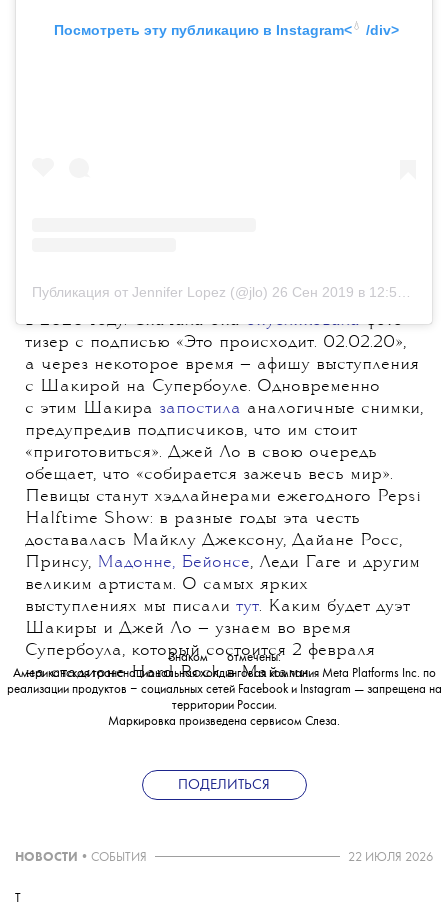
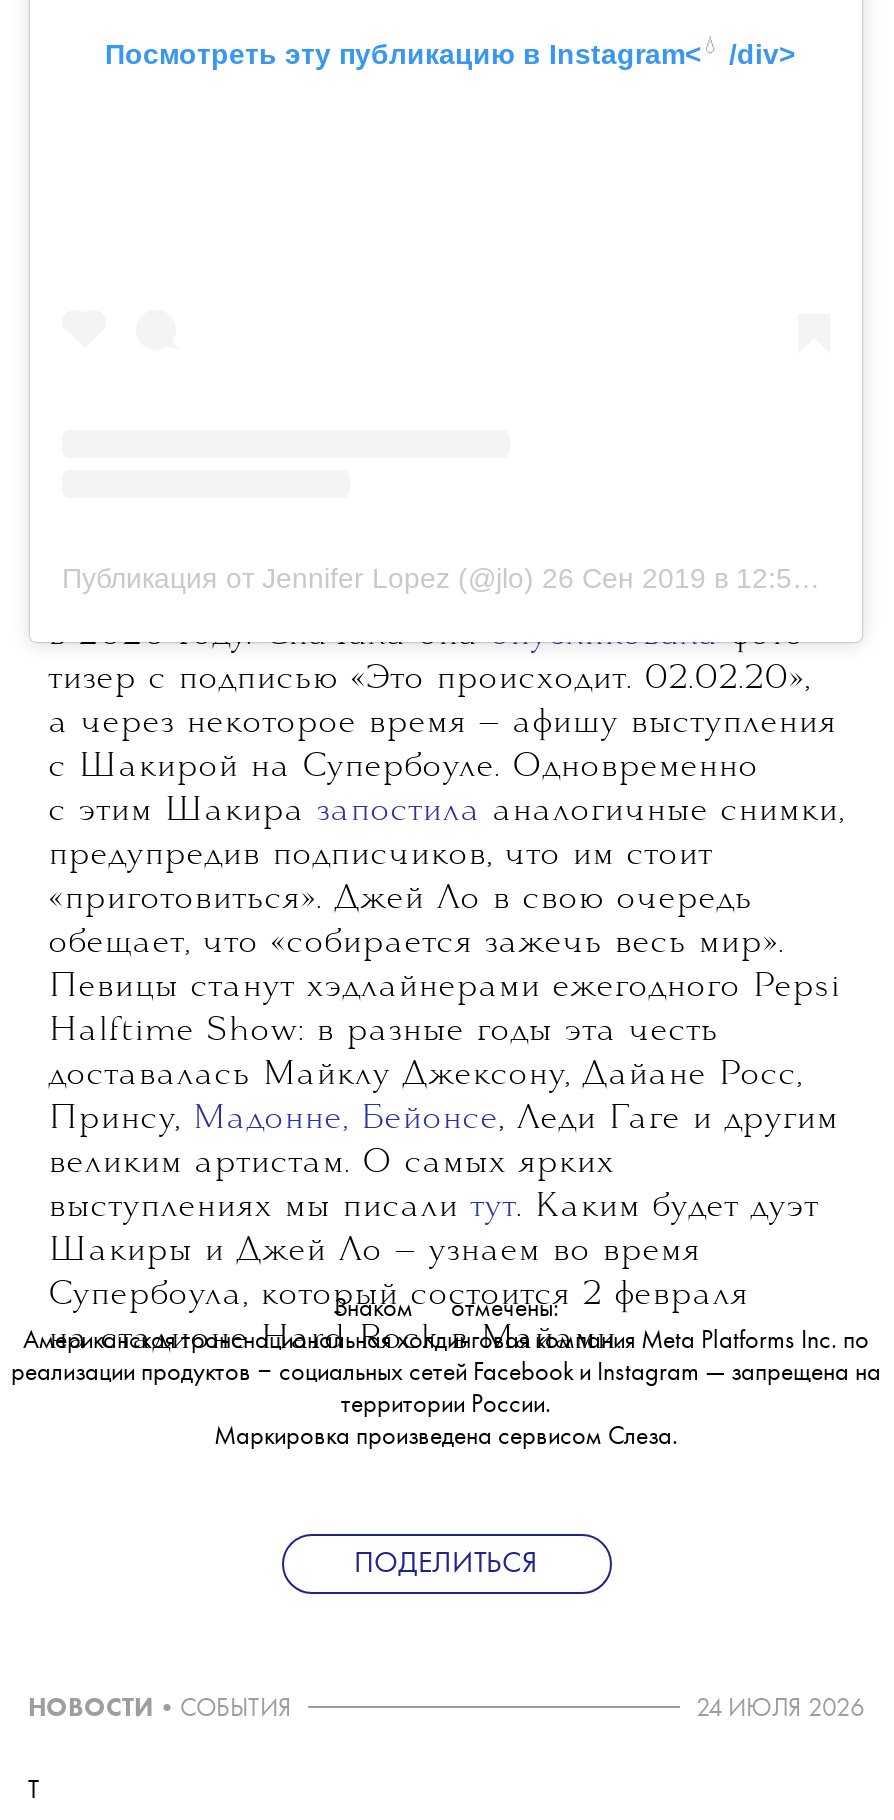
[348,851,433,864] 22 ИЮЛЯ 2026 -> [696,1696,864,1722] 24 ИЮЛЯ 2026

